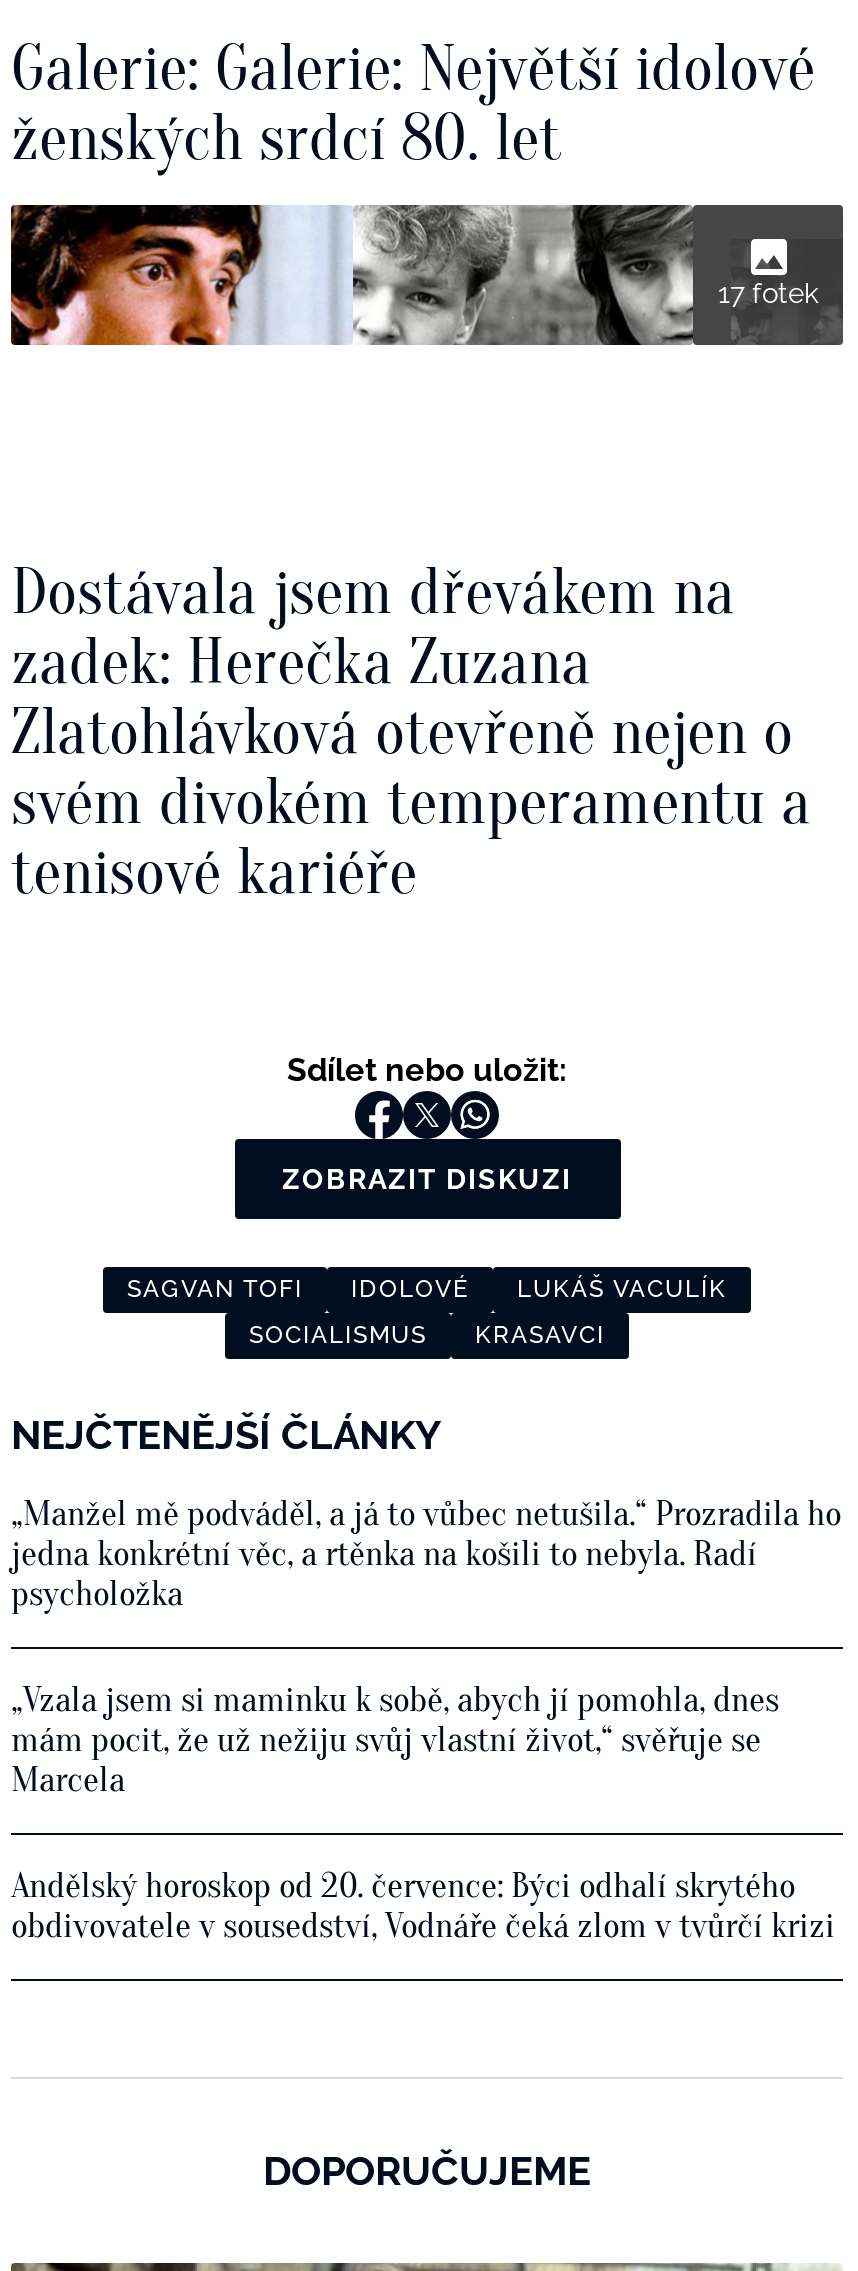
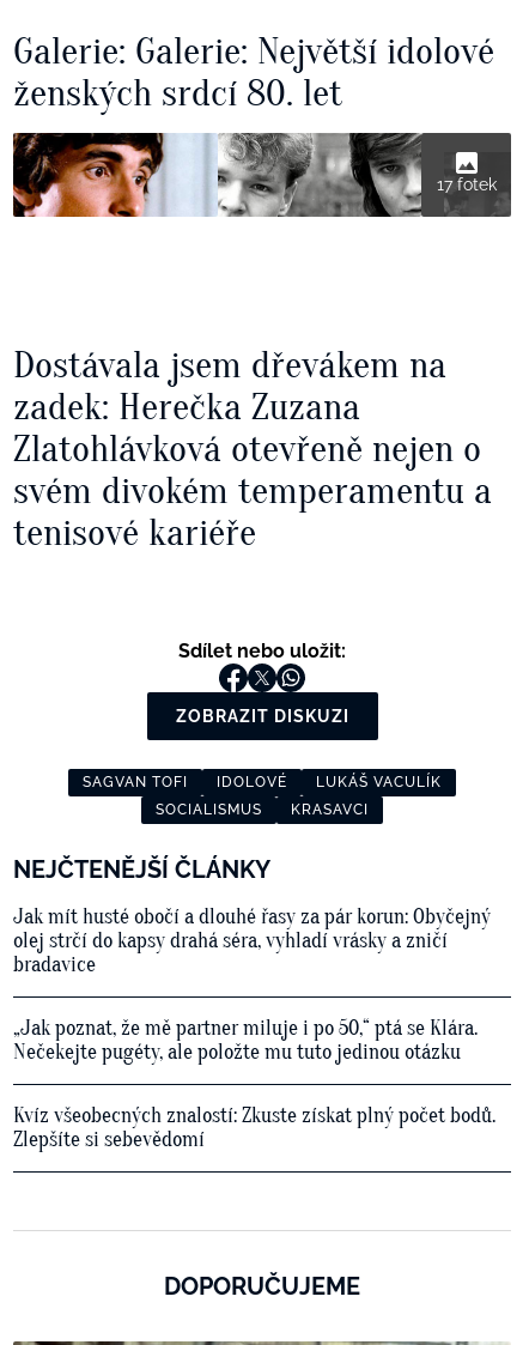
[11,1494,841,1616] „Manžel mě podváděl, a já to vůbec netušila.“ Prozradila ho | jedna konkrétní věc, a rtěnka na košili to nebyla. Radí | psycholožka -> [13,904,491,977] Jak mít husté obočí a dlouhé řasy za pár korun: Obyčejný | olej strčí do kapsy drahá séra, vyhladí vrásky a zničí | bradavice
[11,1680,779,1802] „Vzala jsem si maminku k sobě, abych jí pomohla, dnes | mám pocit, že už nežiju svůj vlastní život,“ svěřuje se | Marcela -> [13,1015,478,1064] „Jak poznat, že mě partner miluje i po 50,“ ptá se Klára. | Nečekejte pugéty, ale položte mu tuto jedinou otázku
[11,1866,835,1948] Andělský horoskop od 20. července: Býci odhalí skrytého | obdivovatele v sousedství, Vodnáře čeká zlom v tvůrčí krizi -> [13,1102,495,1152] Kvíz všeobecných znalostí: Zkuste získat plný počet bodů. | Zlepšíte si sebevědomí

